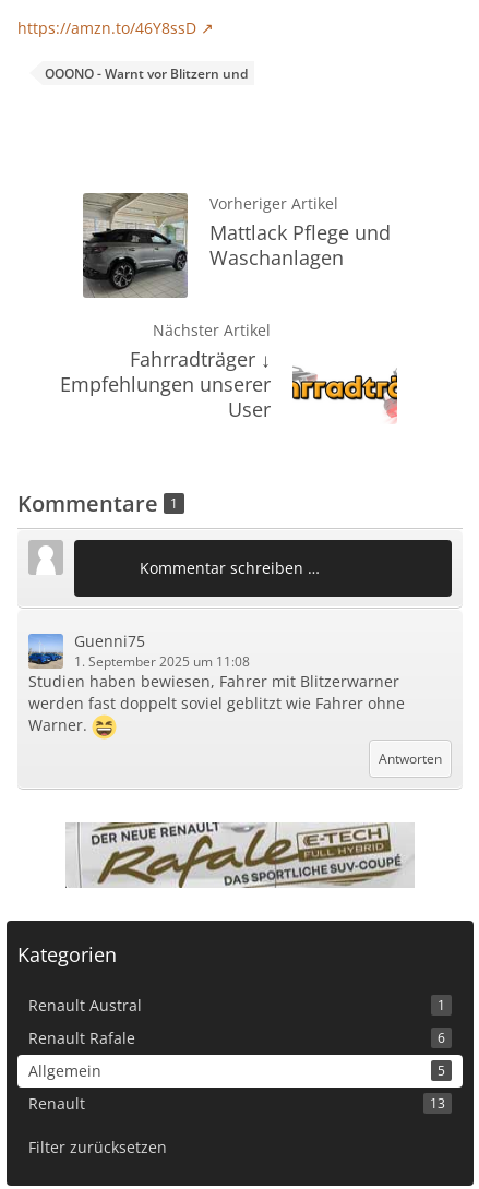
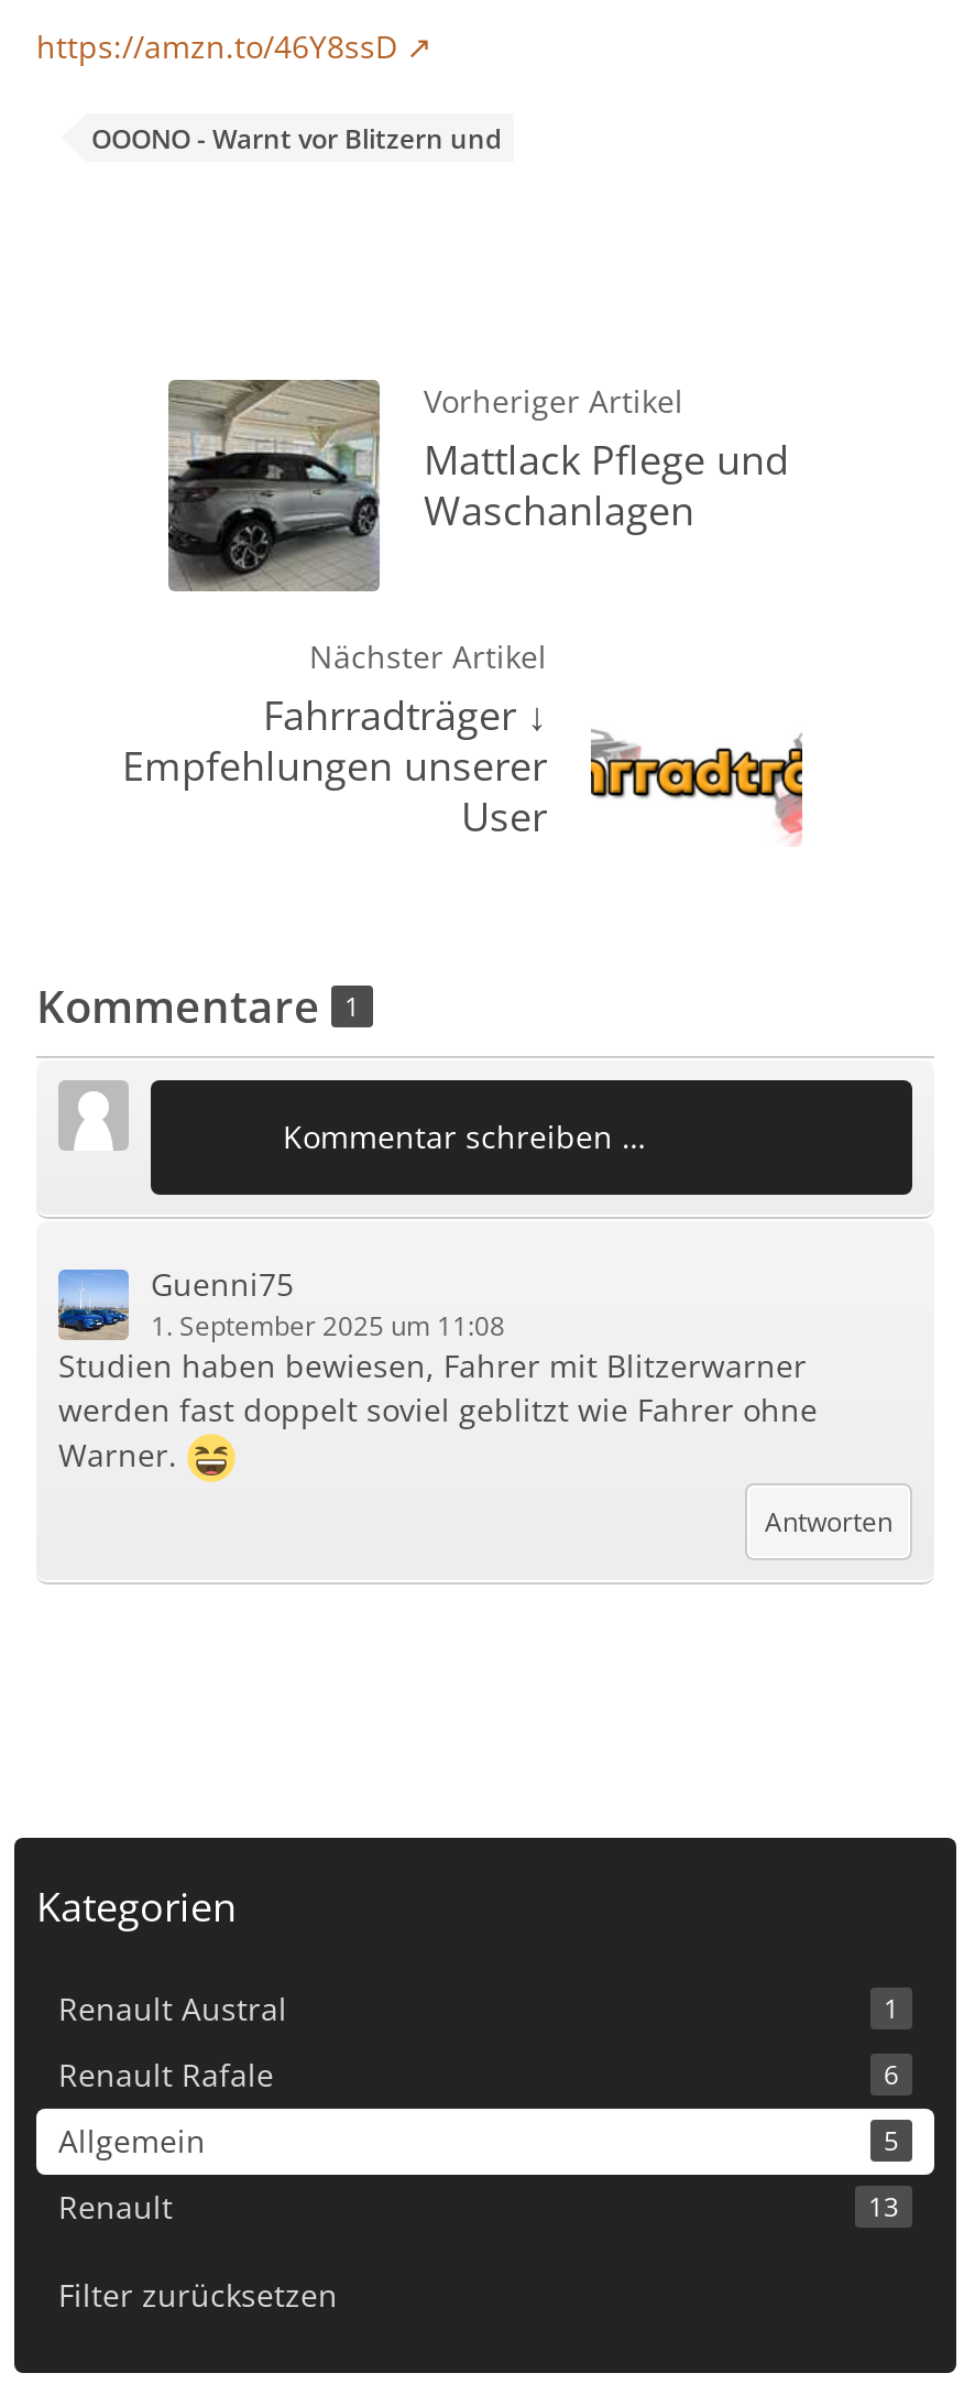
[65,821,415,889] [image] -> none

